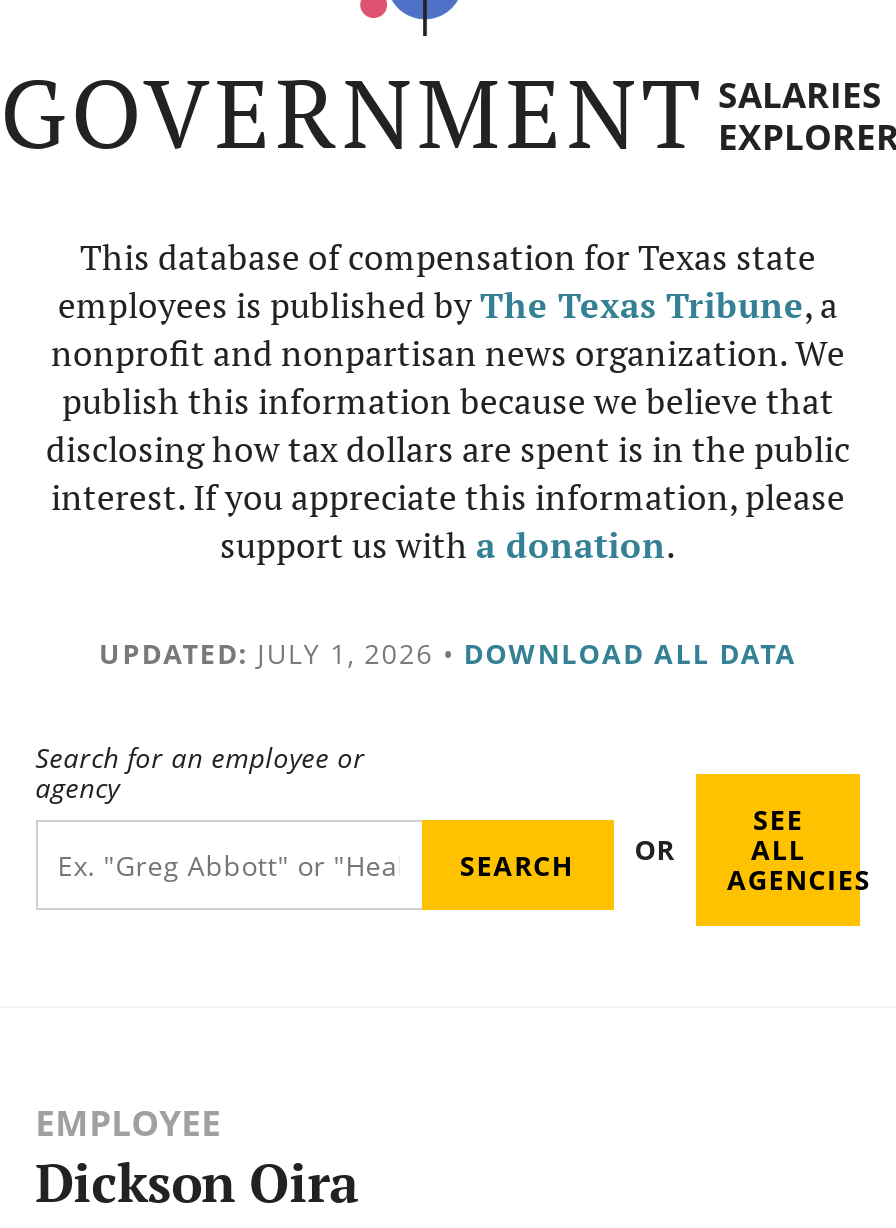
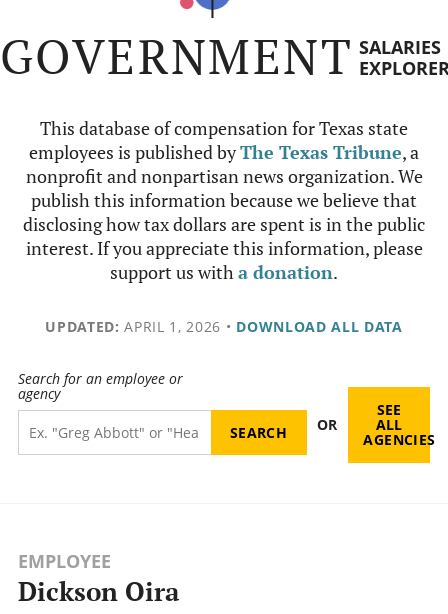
[99,634,797,672] UPDATED: JULY 1, 2026 • DOWNLOAD ALL DATA -> [45,317,403,336] UPDATED: APRIL 1, 2026 • DOWNLOAD ALL DATA

